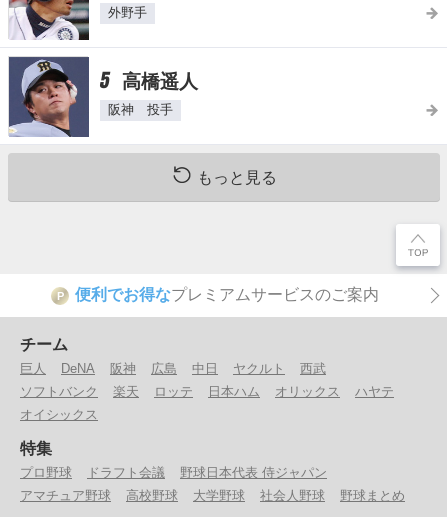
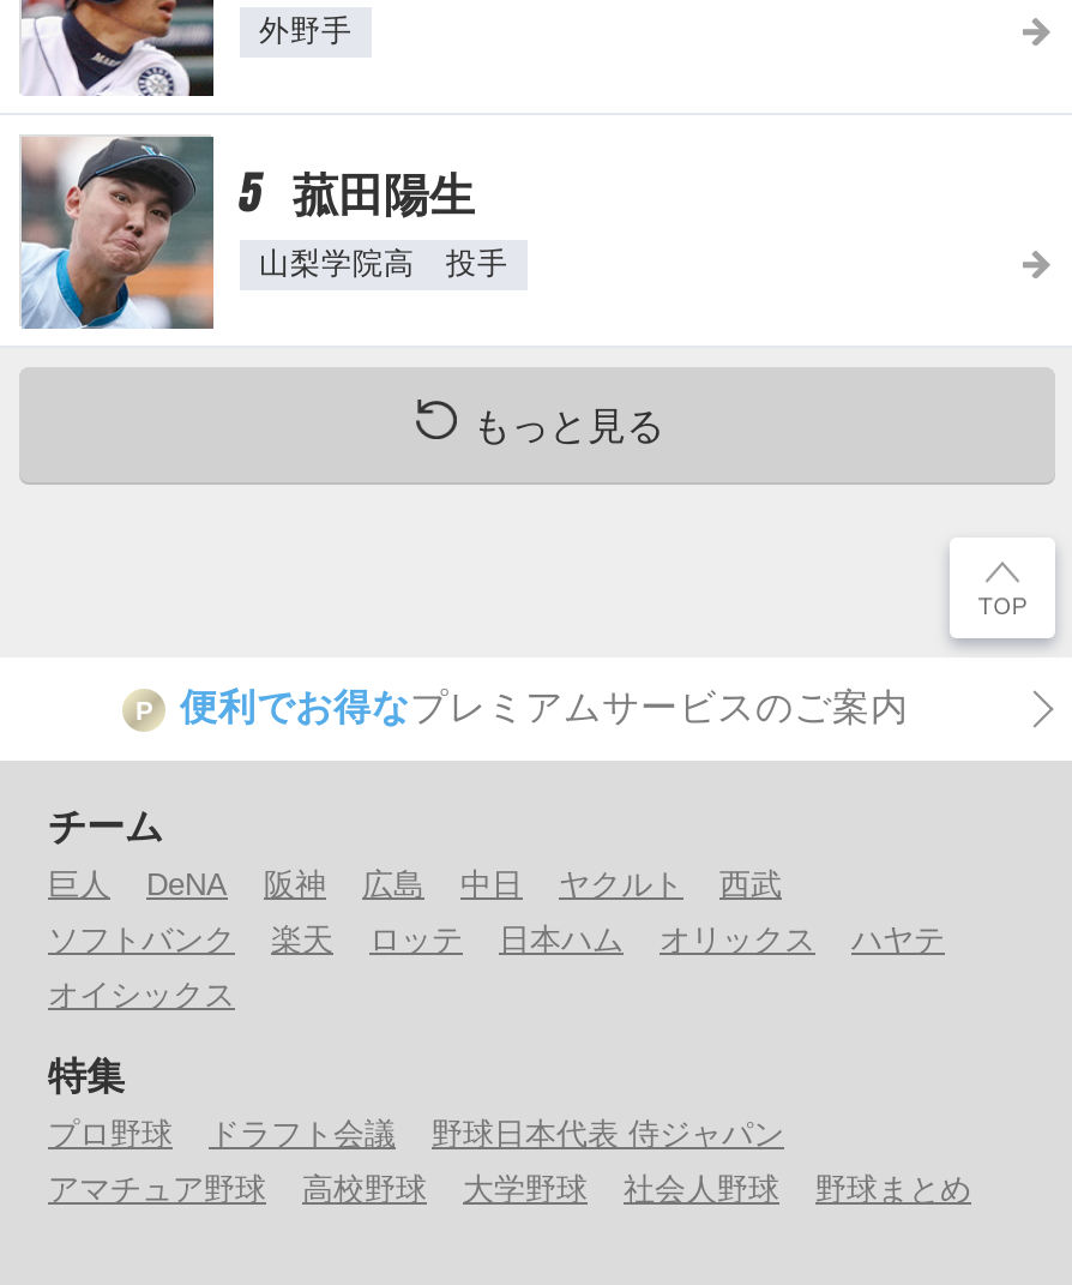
[8,56,198,137] [image] | 5 高橋遥人 | 阪神 投手 -> [19,134,508,329] [image] | 5 菰田陽生 | 山梨学院高 投手

